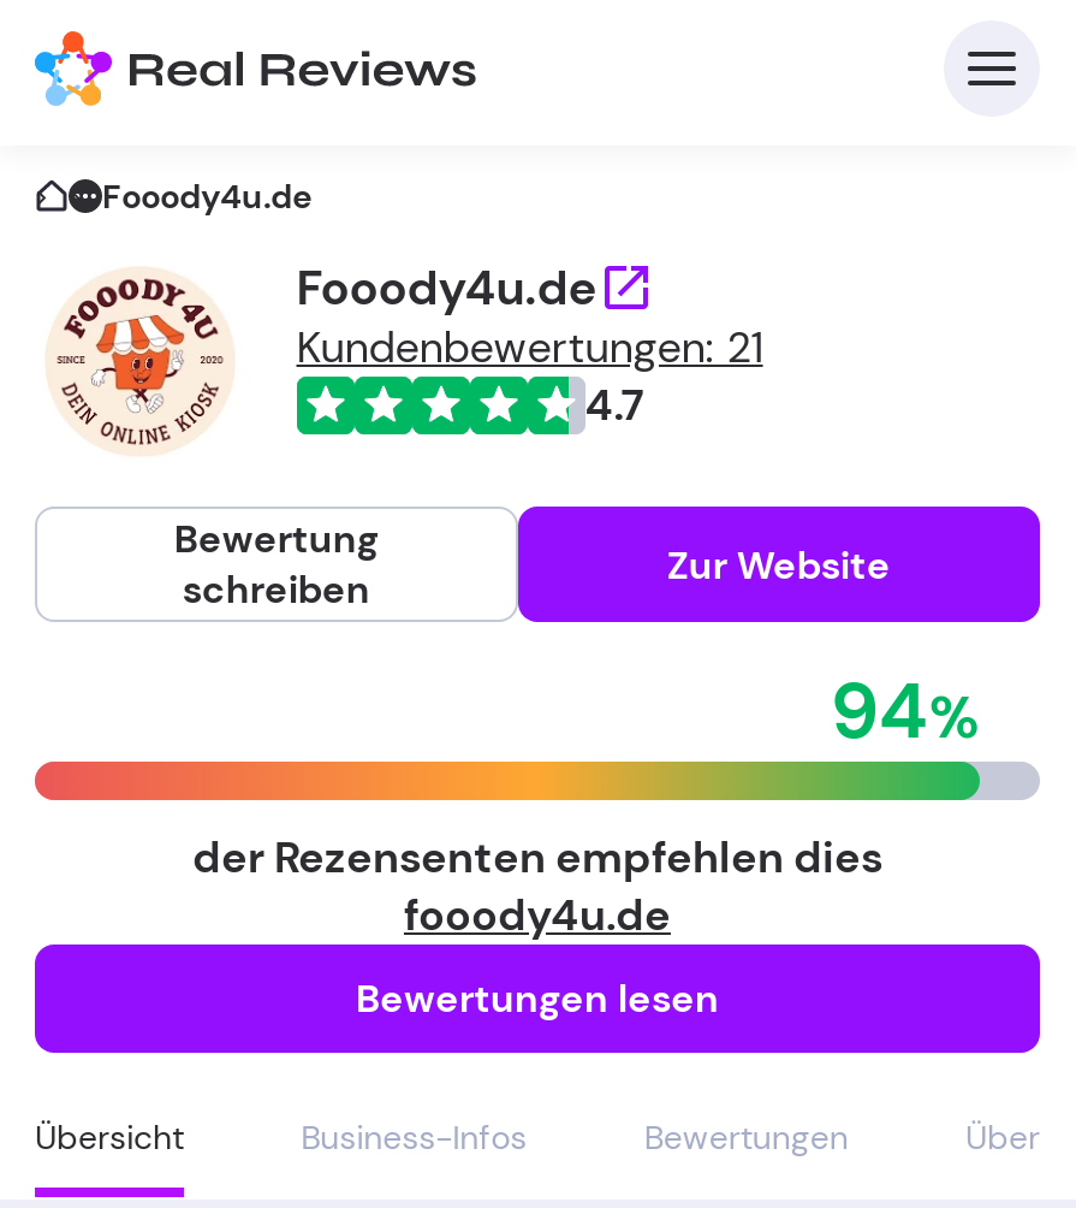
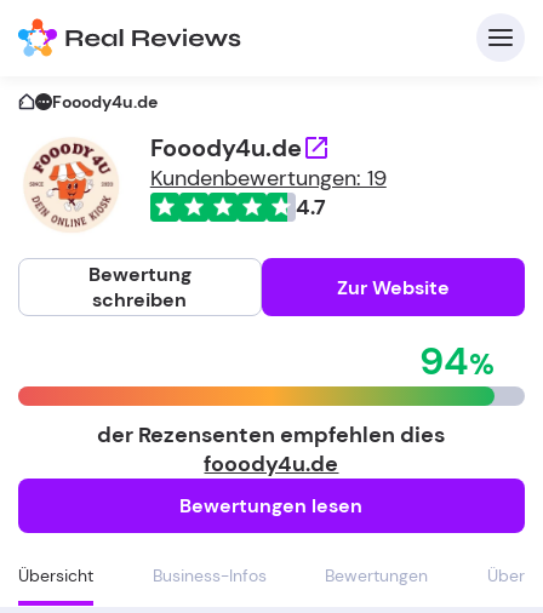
[296,319,763,377] Kundenbewertungen: 21 -> [150,164,386,193] Kundenbewertungen: 19

